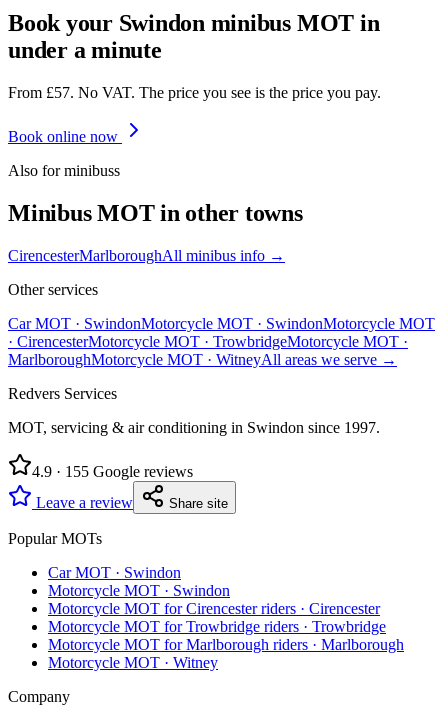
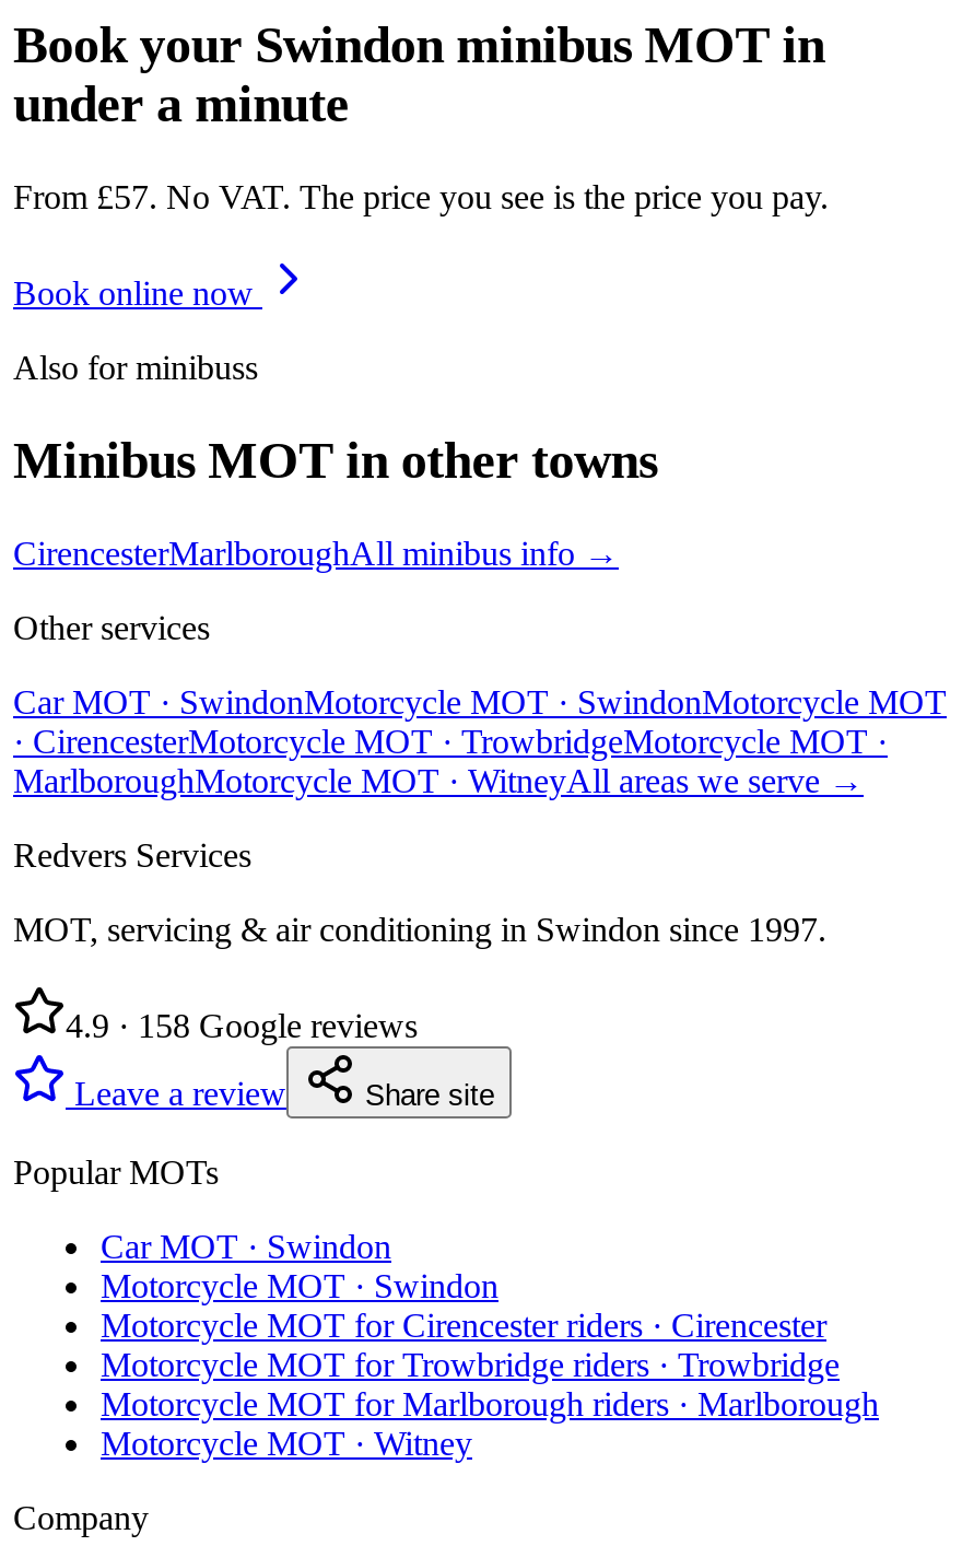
[32,463,193,480] 4.9 · 155 Google reviews -> [66,1007,418,1044] 4.9 · 158 Google reviews

